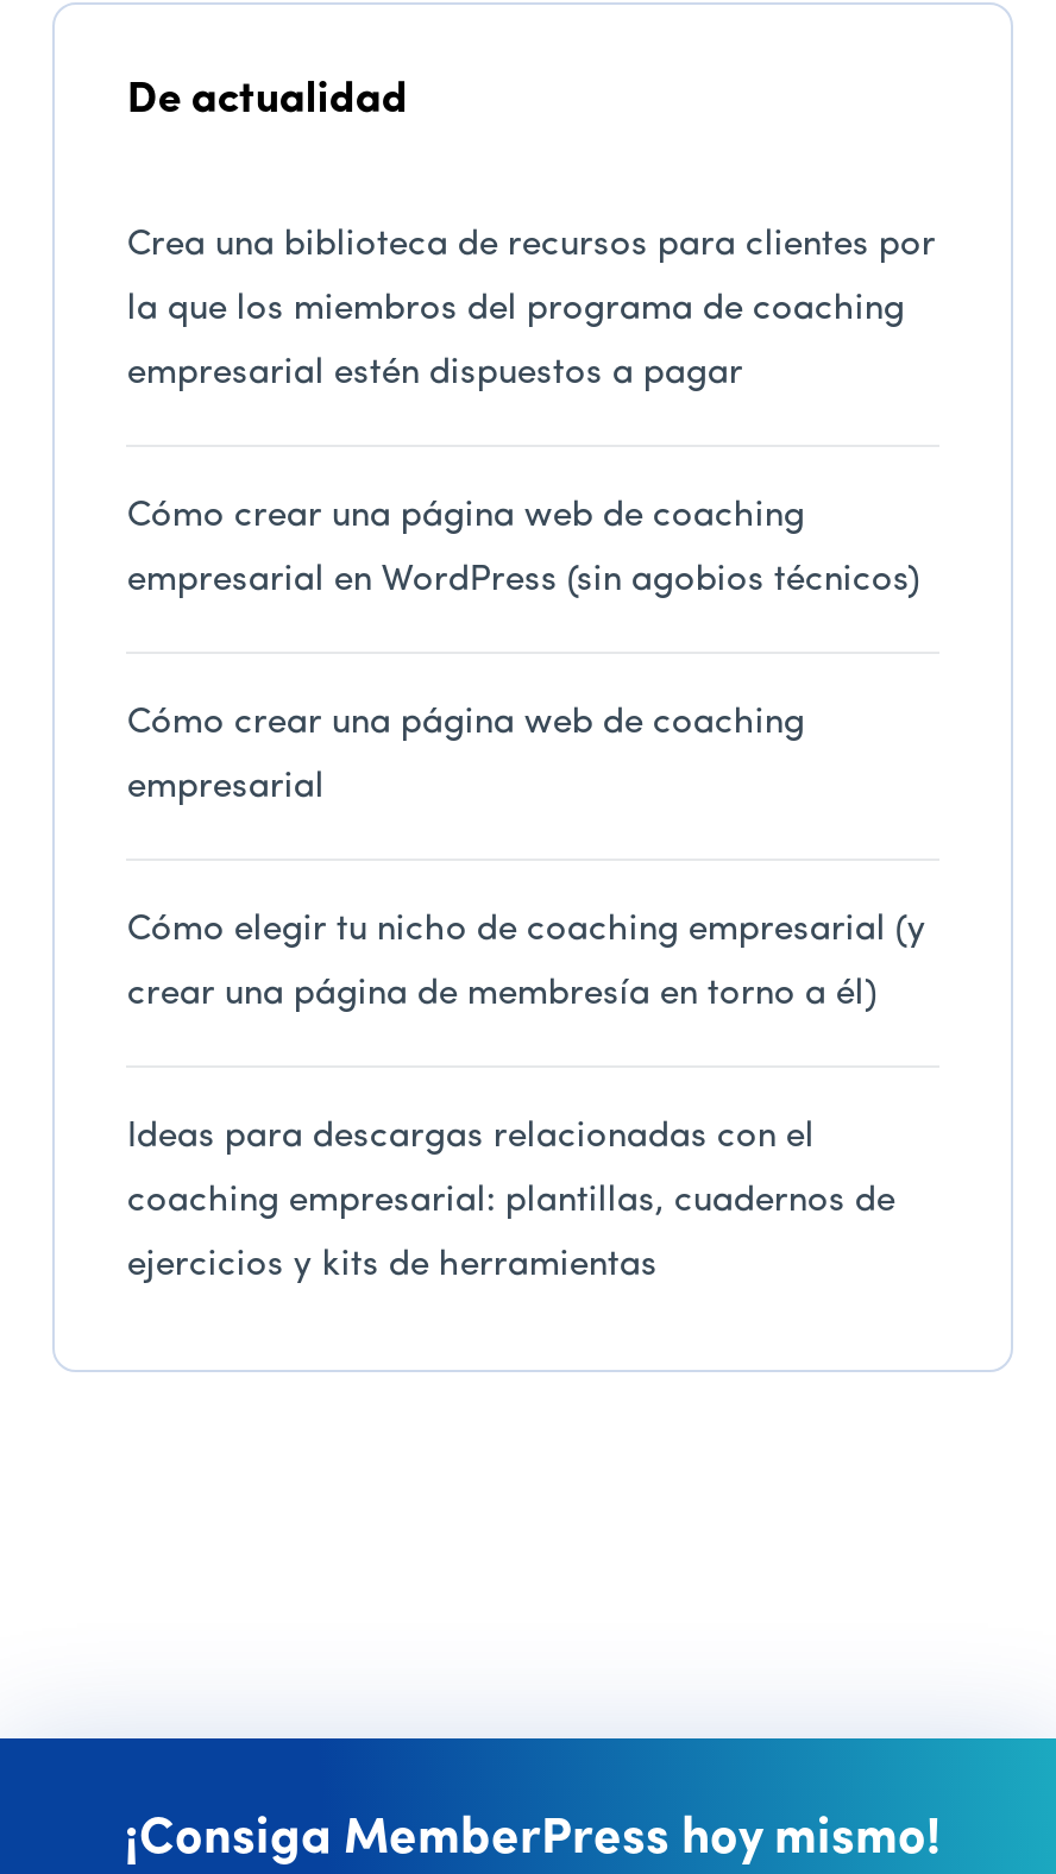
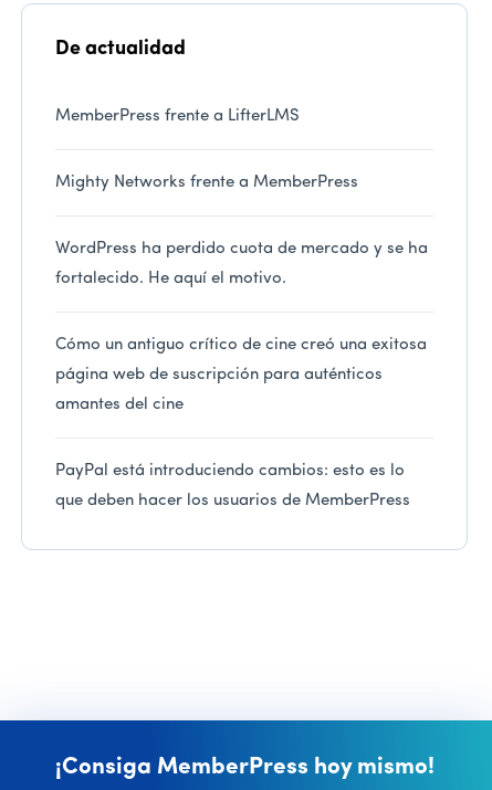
[127,229,936,393] Crea una biblioteca de recursos para clientes por | la que los miembros del programa de coaching | empresarial estén dispuestos a pagar -> [56,109,300,125] MemberPress frente a LifterLMS
[127,500,919,600] Cómo crear una página web de coaching | empresarial en WordPress (sin agobios técnicos) -> [56,175,359,192] Mighty Networks frente a MemberPress
[127,707,805,807] Cómo crear una página web de coaching | empresarial -> [56,241,428,288] WordPress ha perdido cuota de mercado y se ha | fortalecido. He aquí el motivo.
[127,914,926,1014] Cómo elegir tu nicho de coaching empresarial (y | crear una página de membresía en torno a él) -> [56,337,427,414] Cómo un antiguo crítico de cine creó una exitosa | página web de suscripción para auténticos | amantes del cine
[127,1121,895,1285] Ideas para descargas relacionadas con el | coaching empresarial: plantillas, cuadernos de | ejercicios y kits de herramientas -> [56,463,411,510] PayPal está introduciendo cambios: esto es lo | que deben hacer los usuarios de MemberPress

